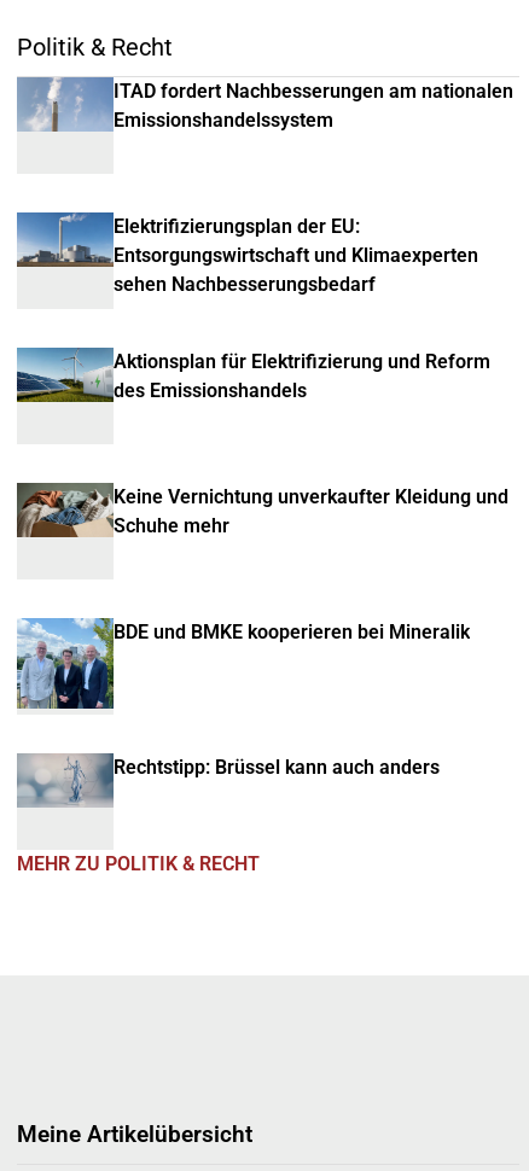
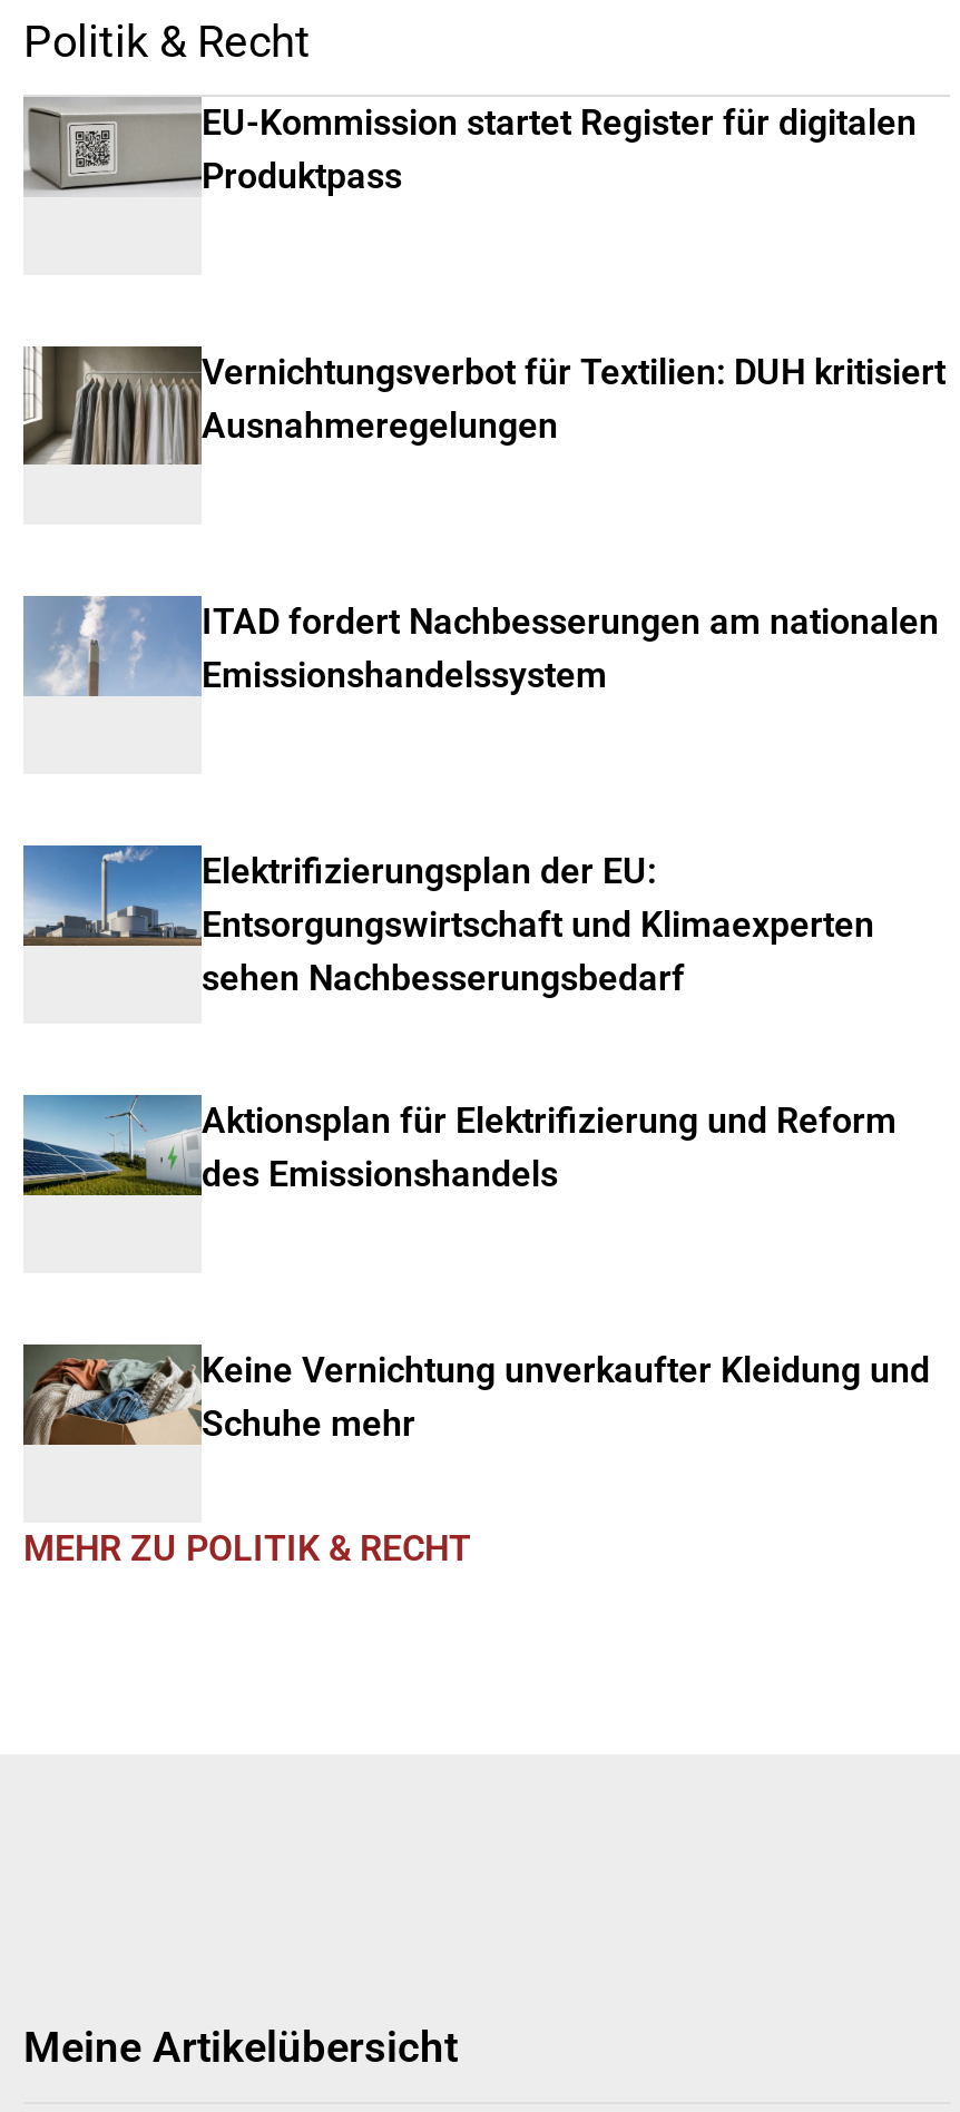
none -> [21,344,946,467] [image] | Vernichtungsverbot für Textilien: DUH kritisiert | Ausnahmeregelungen
none -> [23,97,917,197] [image] | EU-Kommission startet Register für digitalen | Produktpass
moved [17,77,513,537] -> [23,596,939,1445]: [image] | ITAD fordert Nachbesserungen am nationalen | Emissionshandelssystem | ... | Keine Vernichtung unverkaufter Kleidung und | Schuhe mehr
[16,618,470,710] [image] | BDE und BMKE kooperieren bei Mineralik -> none
[17,753,440,808] [image] | Rechtstipp: Brüssel kann auch anders -> none

